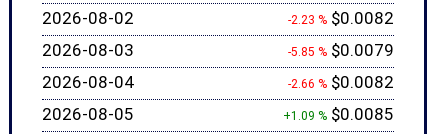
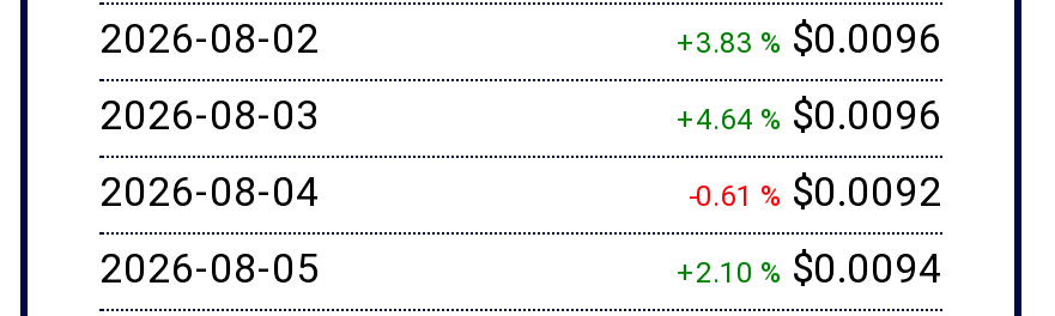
[288,8,394,28] -2.23 % $0.0082 -> [677,14,942,62] +3.83 % $0.0096
[288,40,394,60] -5.85 % $0.0079 -> [677,91,942,139] +4.64 % $0.0096
[288,72,394,92] -2.66 % $0.0082 -> [689,168,942,215] -0.61 % $0.0092
[283,104,394,124] +1.09 % $0.0085 -> [677,244,942,292] +2.10 % $0.0094

